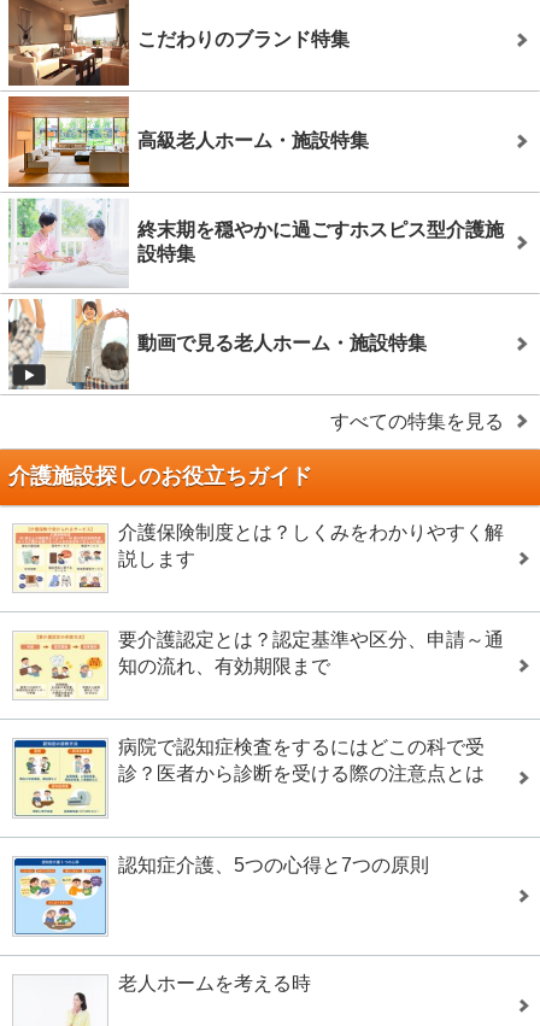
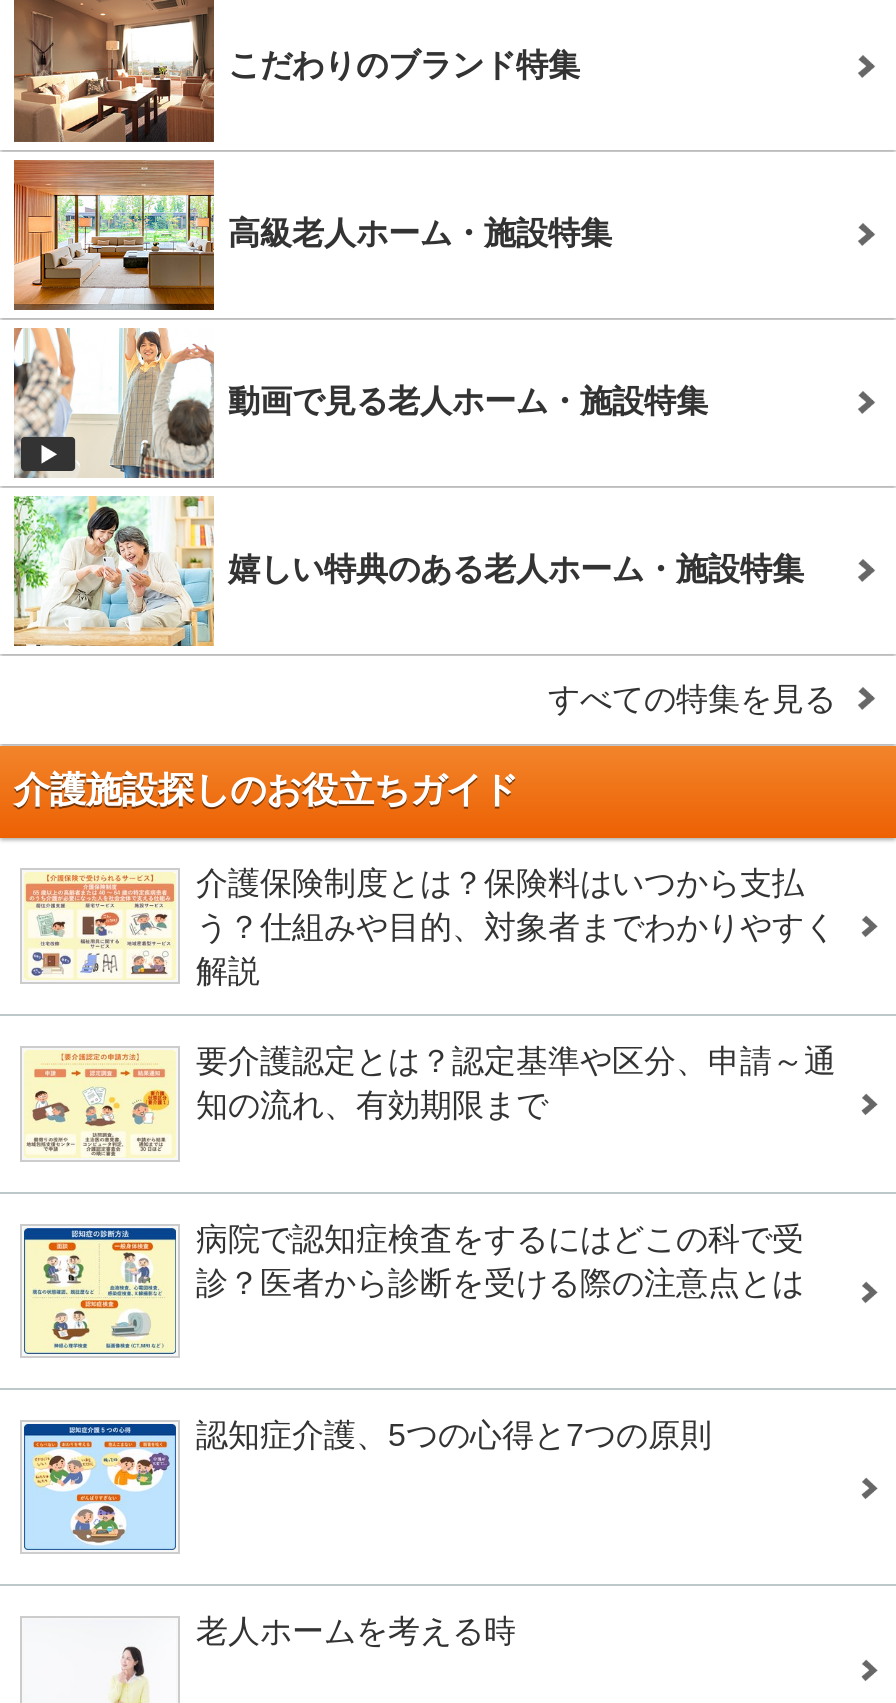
[8,198,504,288] [image] | 終末期を穏やかに過ごすホスピス型介護施 | 設特集 -> none
moved [137,332,427,353] -> [228,383,708,417]: 動画で見る老人ホーム・施設特集
none -> [14,494,804,648] [image] | 嬉しい特典のある老人ホーム・施設特集
[118,522,504,569] 介護保険制度とは？しくみをわかりやすく解 | 説します -> [196,866,836,988] 介護保険制度とは？保険料はいつから支払 | う？仕組みや目的、対象者までわかりやすく | 解説

